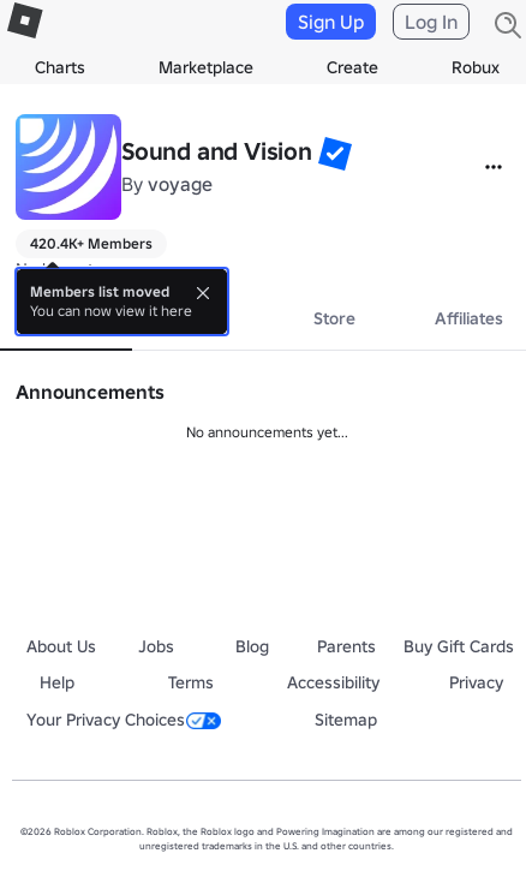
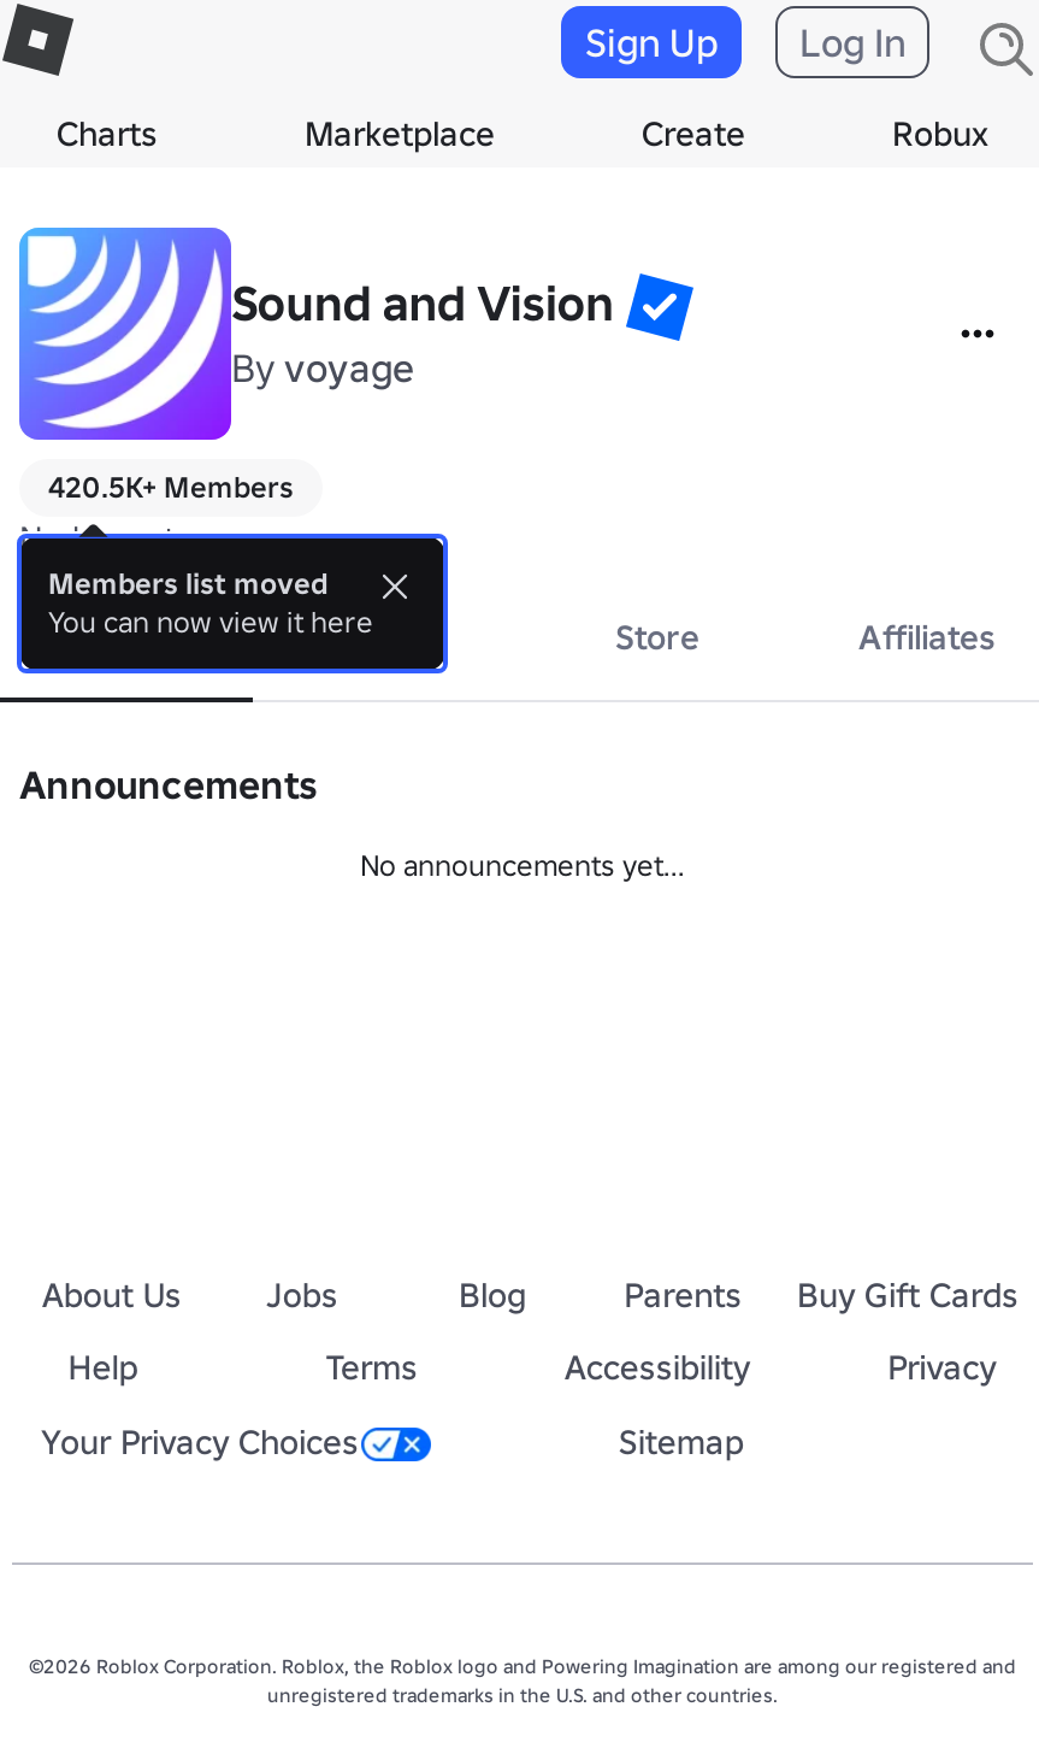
[30,234,153,252] 420.4K+ Members -> [48,469,294,505] 420.5K+ Members

